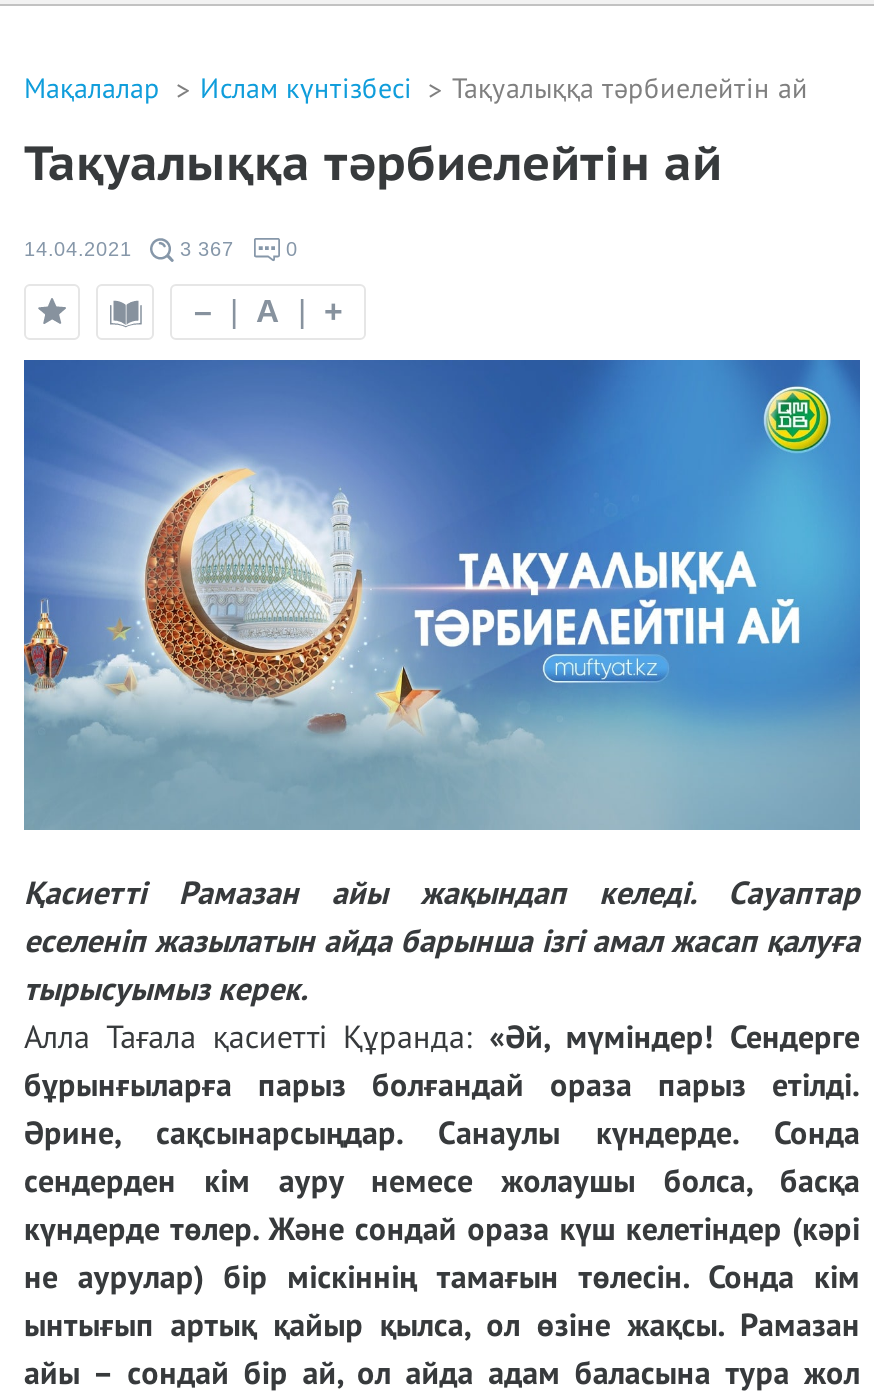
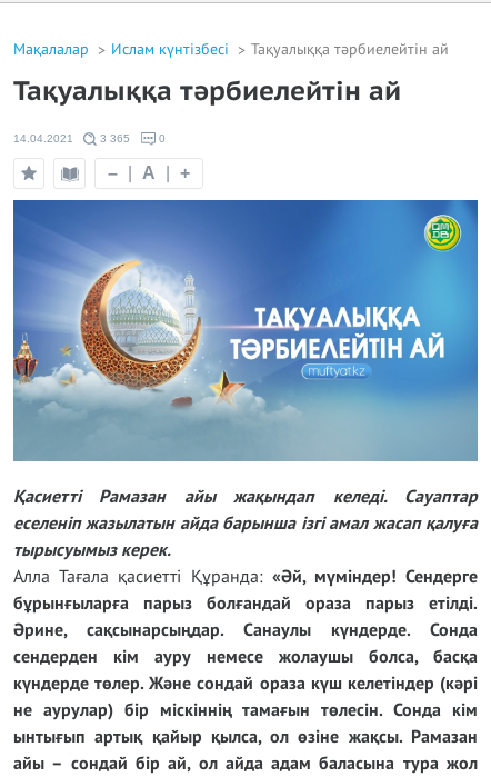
[24,238,234,260] 14.04.2021 3 367 -> [13,132,130,145] 14.04.2021 3 365

